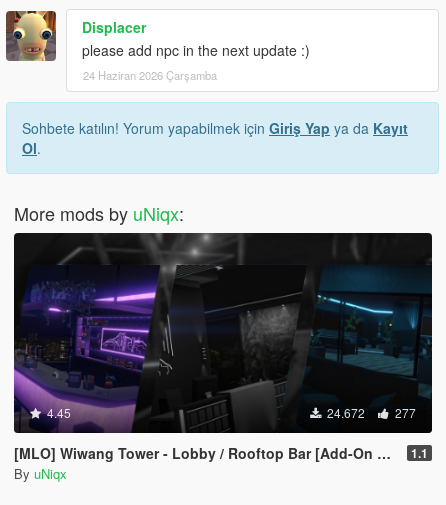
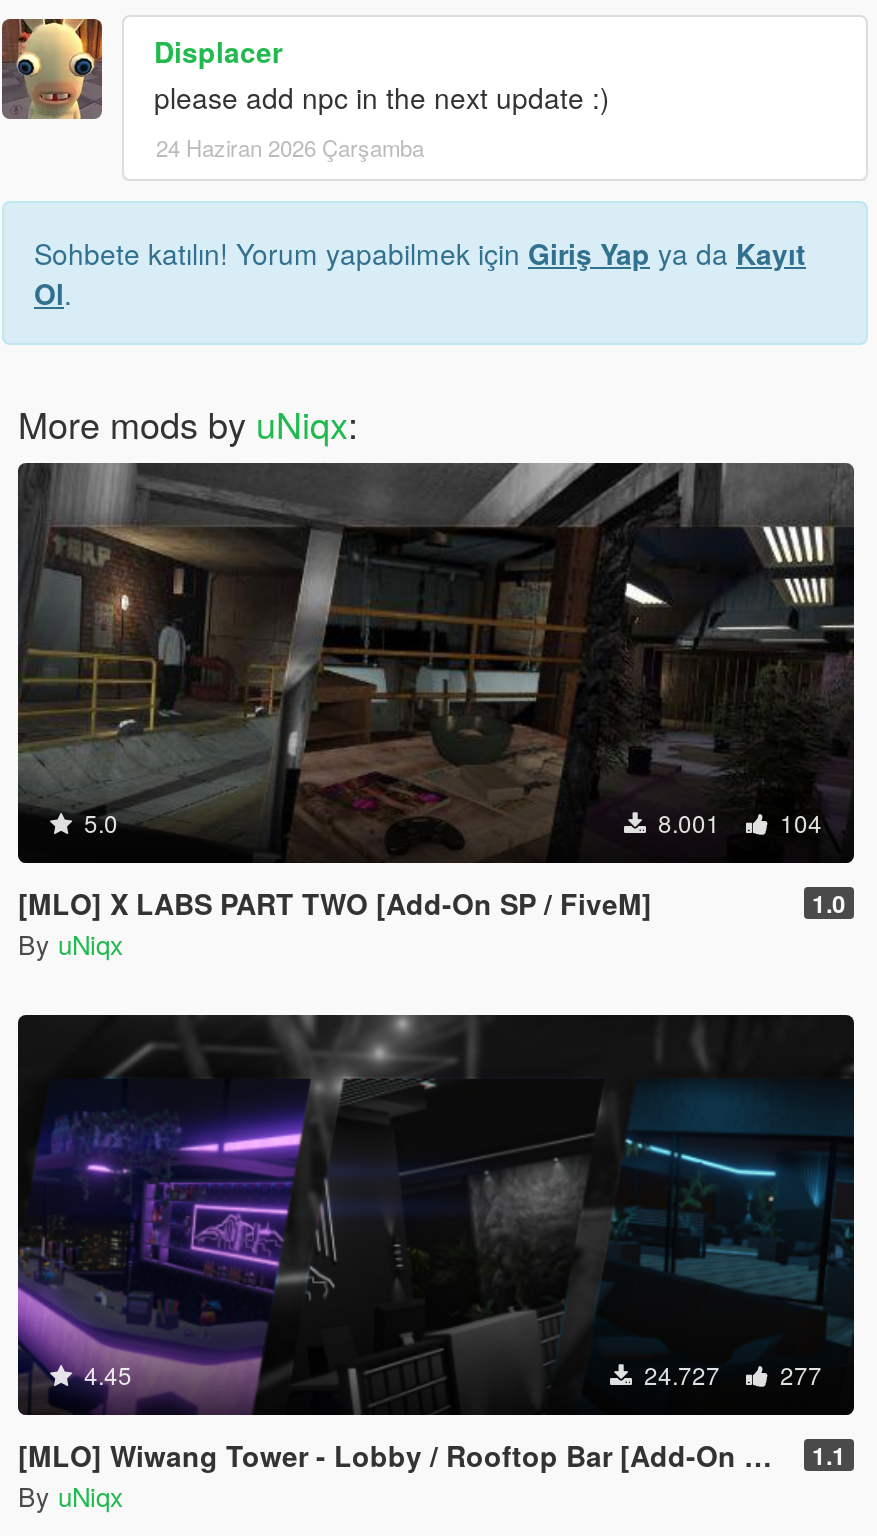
none -> [16,463,854,963] [image] | 5.0 | 8.001 | 104 | [MLO] X LABS PART TWO [Add-On SP / FiveM] | 1.0 | By uNiqx
[324,404,416,421] 24.672 277 -> [638,1357,822,1391] 24.727 277

